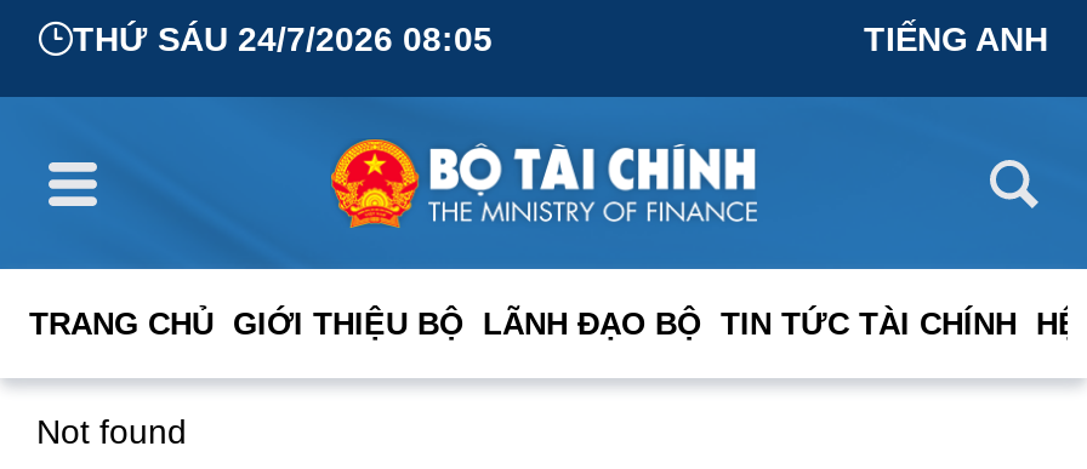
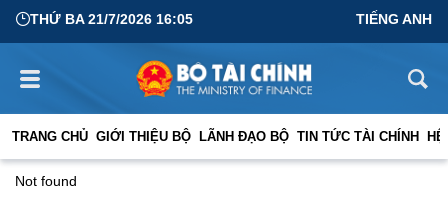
[73,19,493,58] THỨ SÁU 24/7/2026 08:05 -> [30,11,193,27] THỨ BA 21/7/2026 16:05

